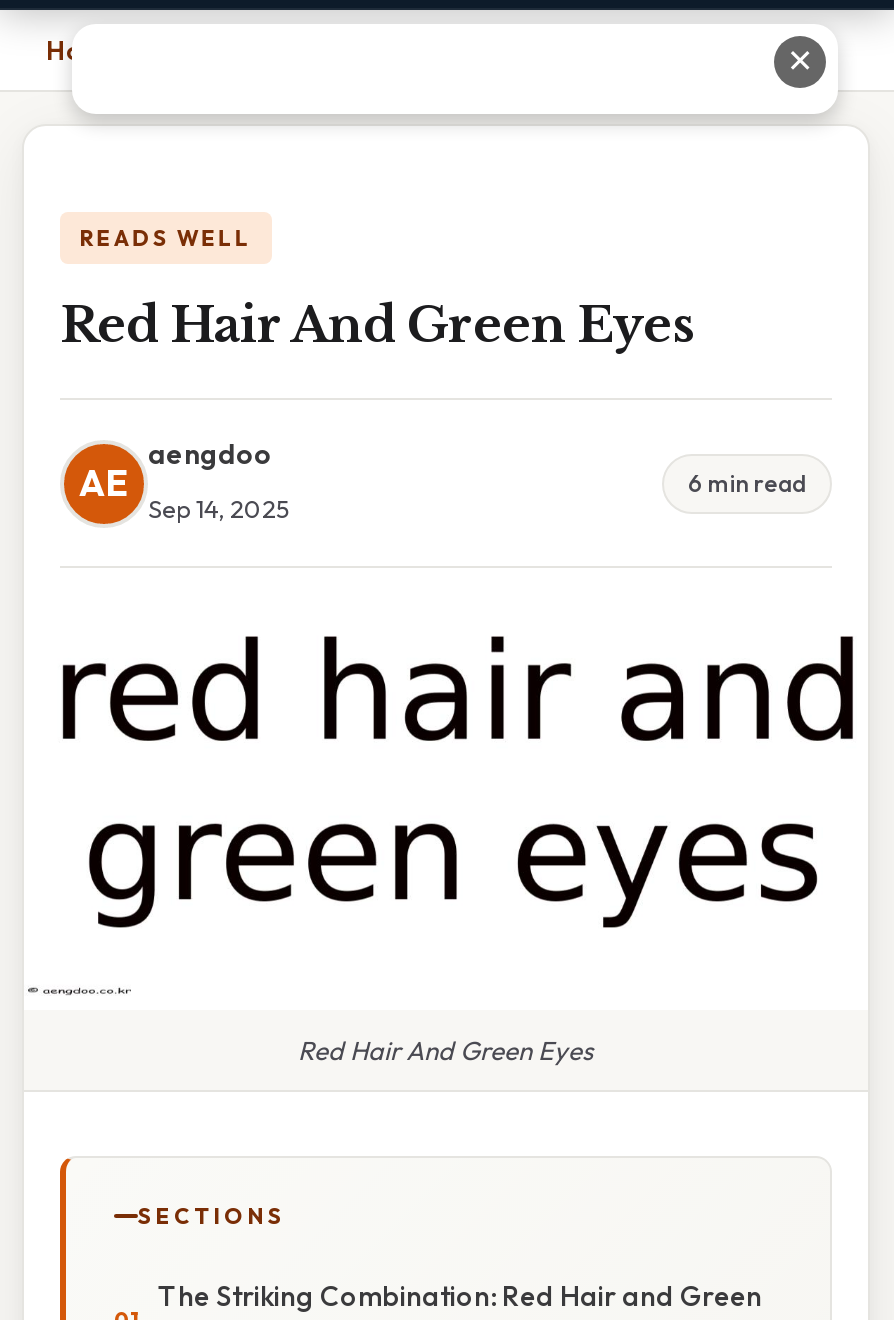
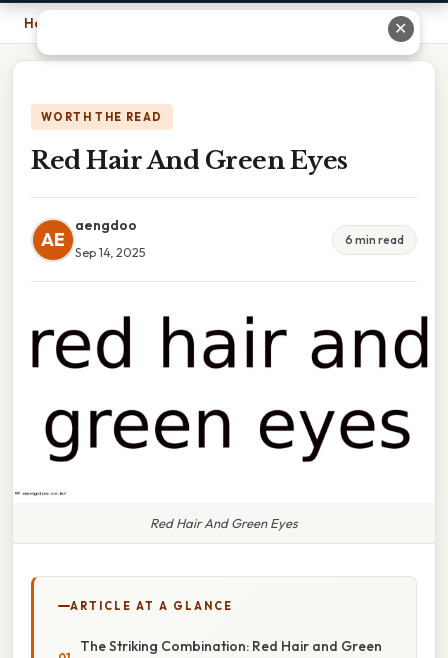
[80,224,252,252] READS WELL -> [41,110,163,124] WORTH THE READ
[138,1202,286,1230] SECTIONS -> [70,599,233,613] ARTICLE AT A GLANCE

